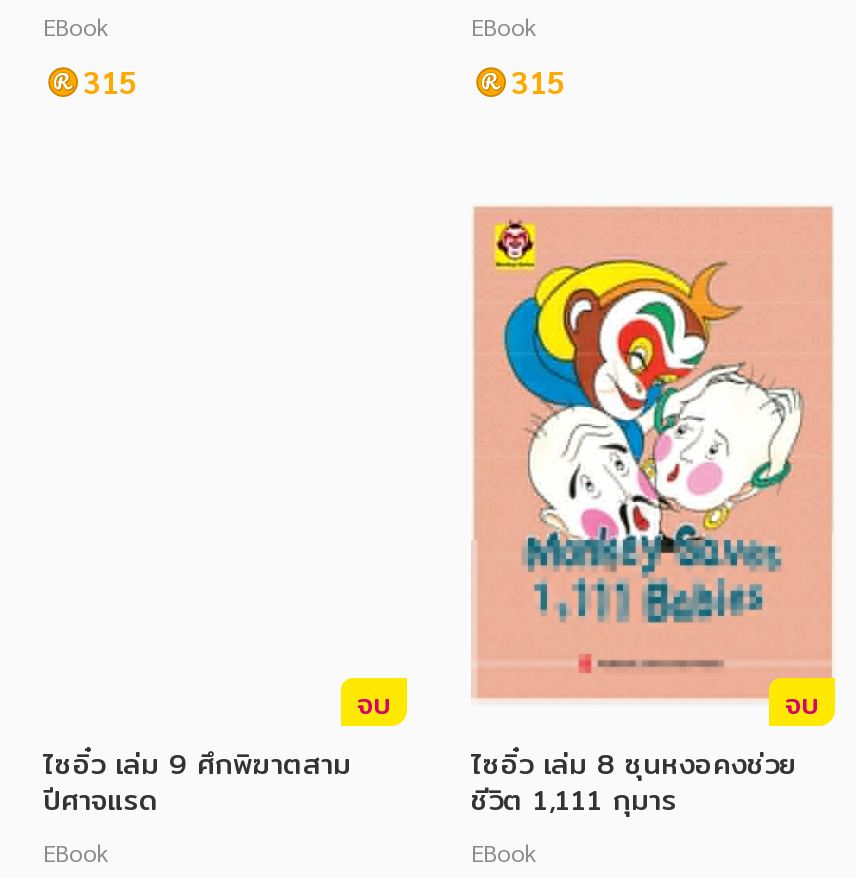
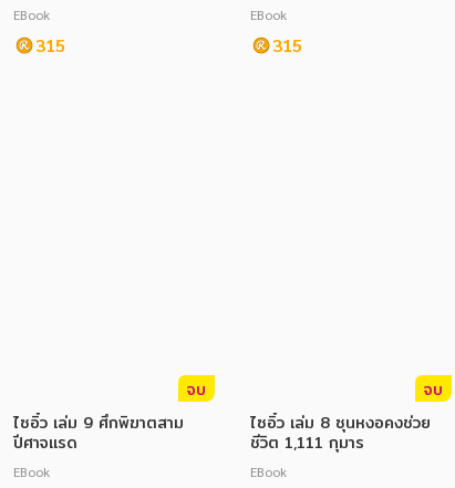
[471,204,835,702] [image] -> none

